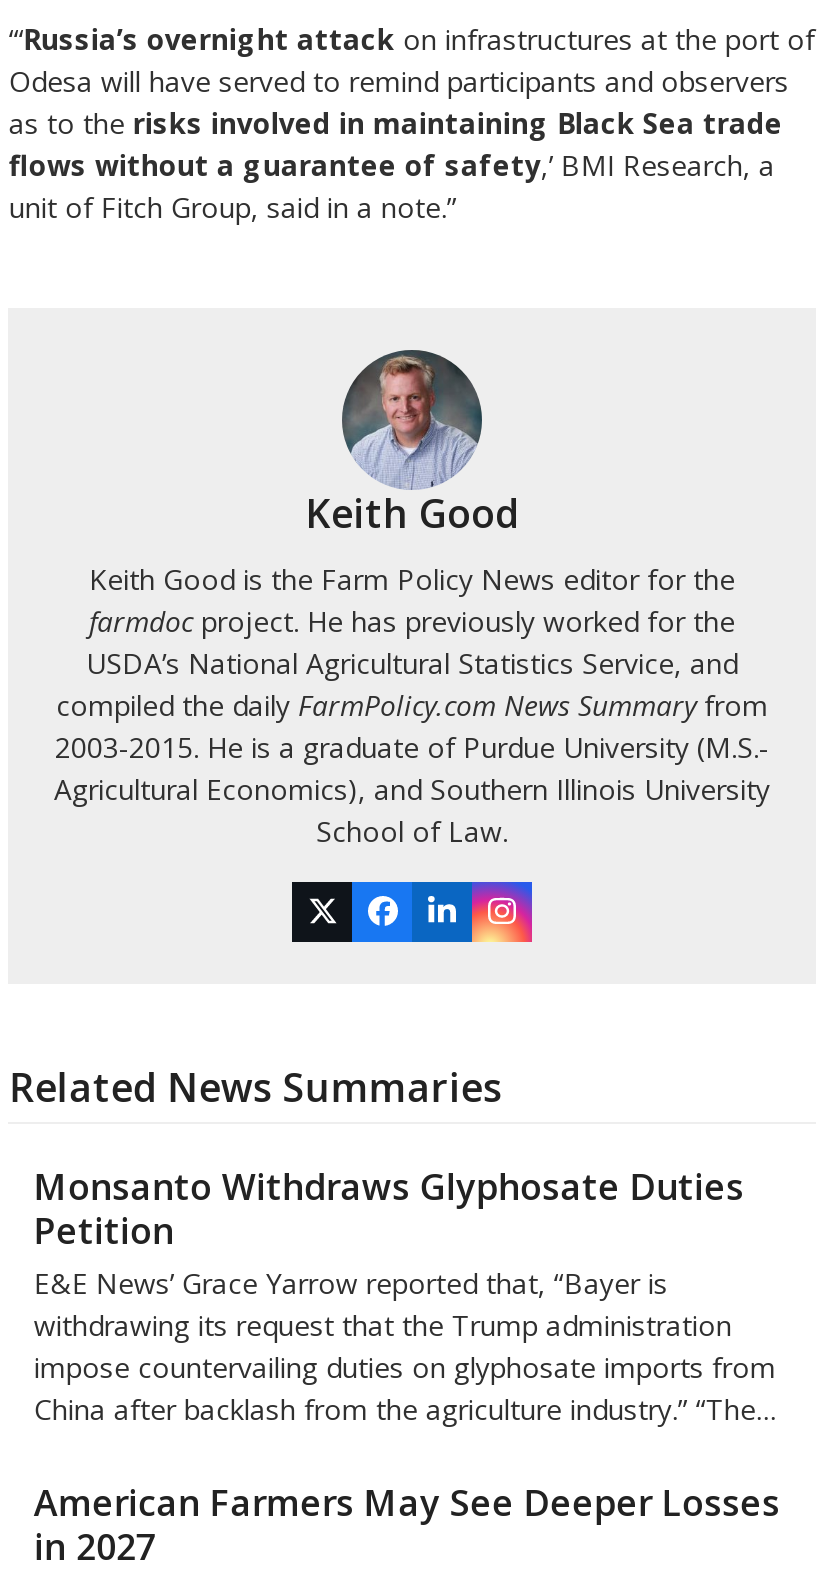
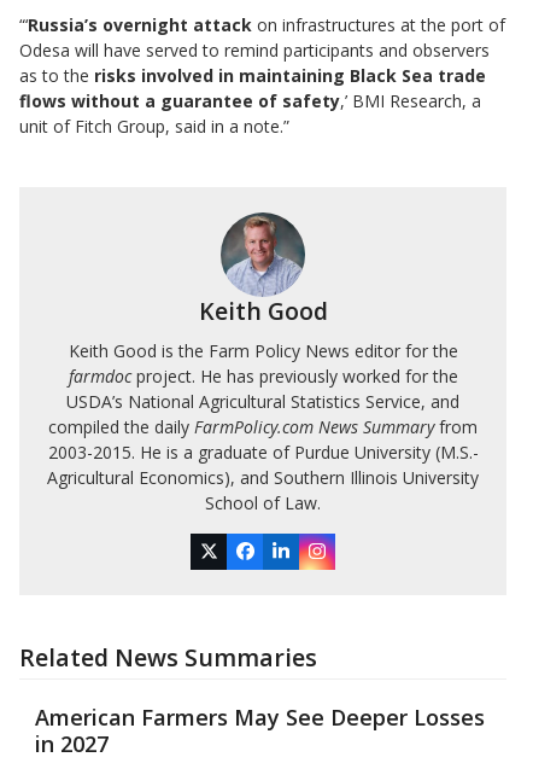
[34,1161,778,1427] Monsanto Withdraws Glyphosate Duties | Petition | E&E News’ Grace Yarrow reported that, “Bayer is | withdrawing its request that the Trump administration | impose countervailing duties on glyphosate imports from | China after backlash from the agriculture industry.” “The… -> none

